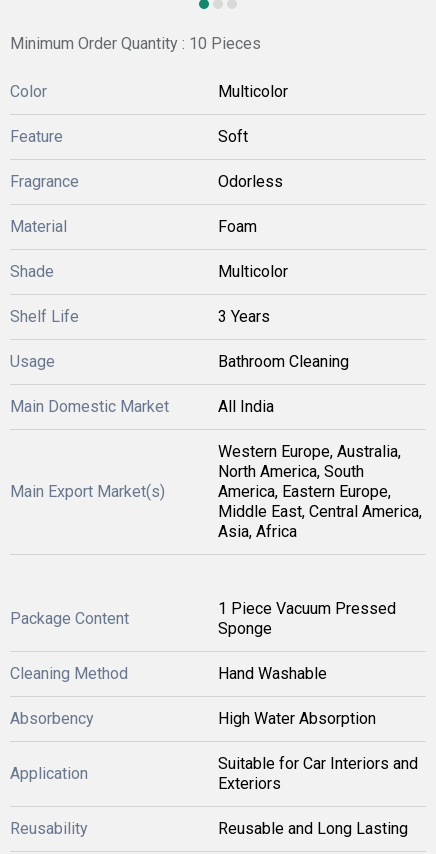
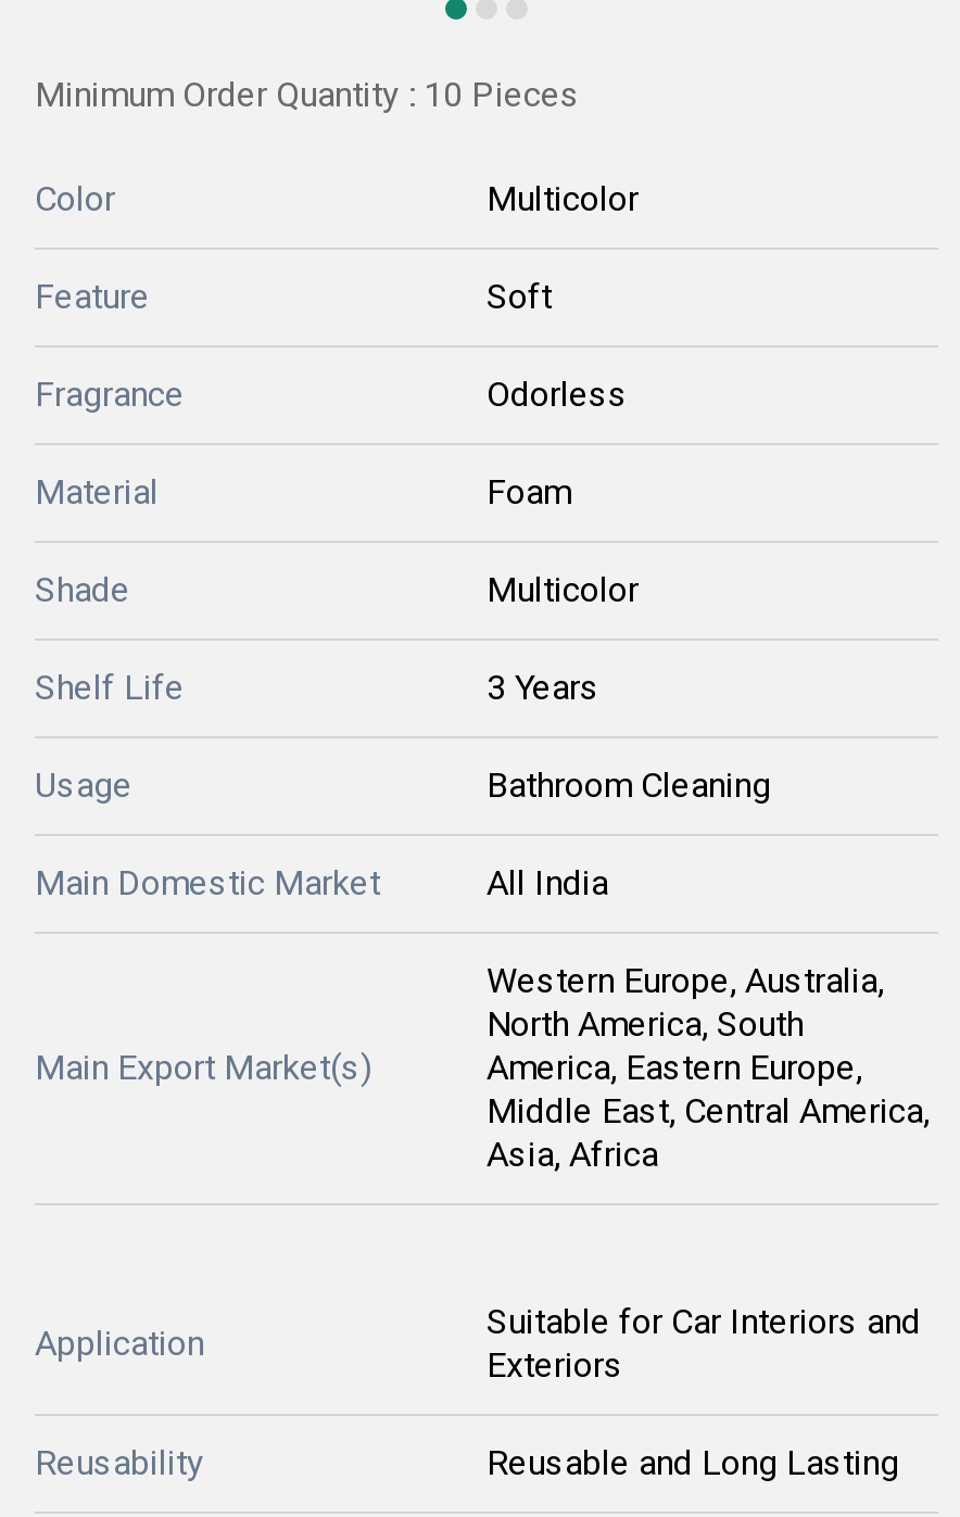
[10,599,396,728] 1 Piece Vacuum Pressed | Sponge | Cleaning Method | Hand Washable | Absorbency | High Water Absorption -> none
[10,609,129,628] Package Content -> none

